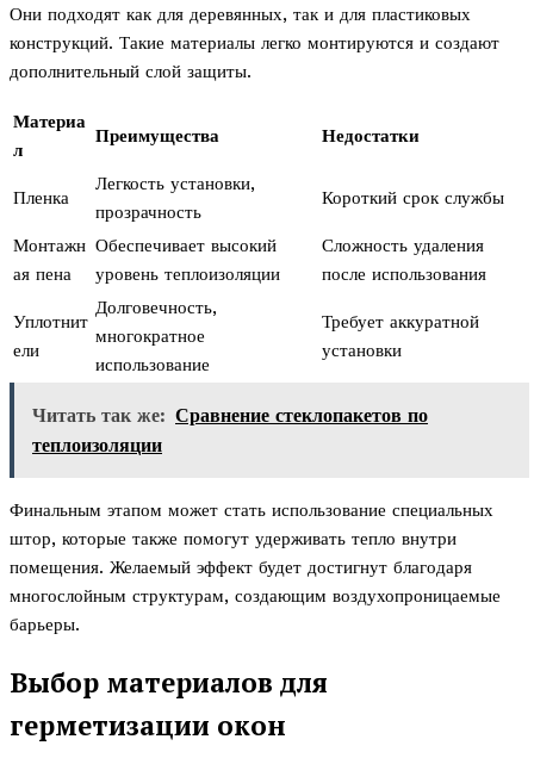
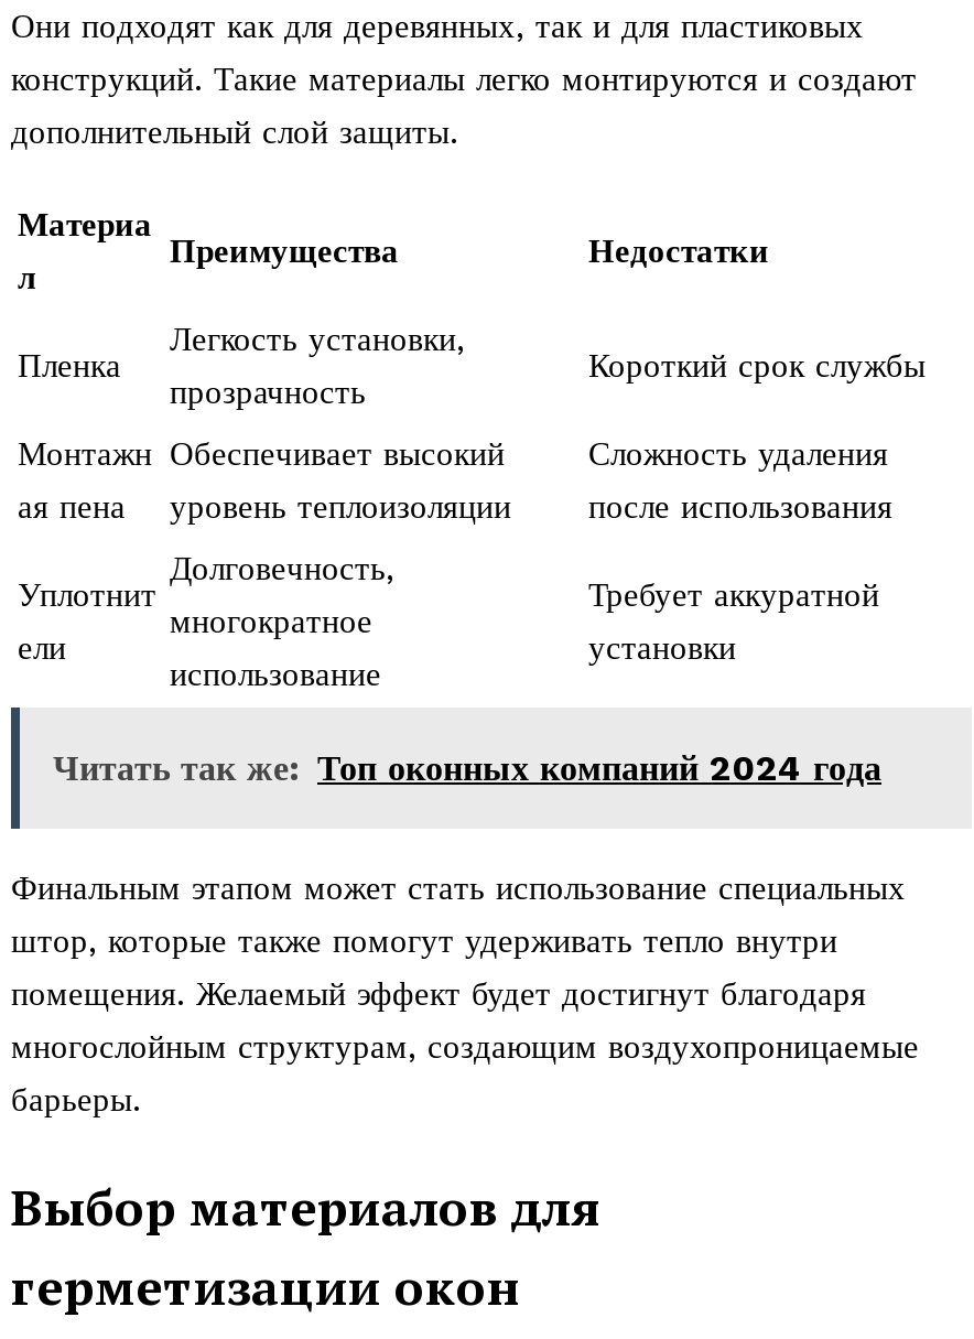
[32,405,428,457] Читать так же: Сравнение стеклопакетов по | теплоизоляции -> [53,748,881,790] Читать так же: Топ оконных компаний 2024 года

